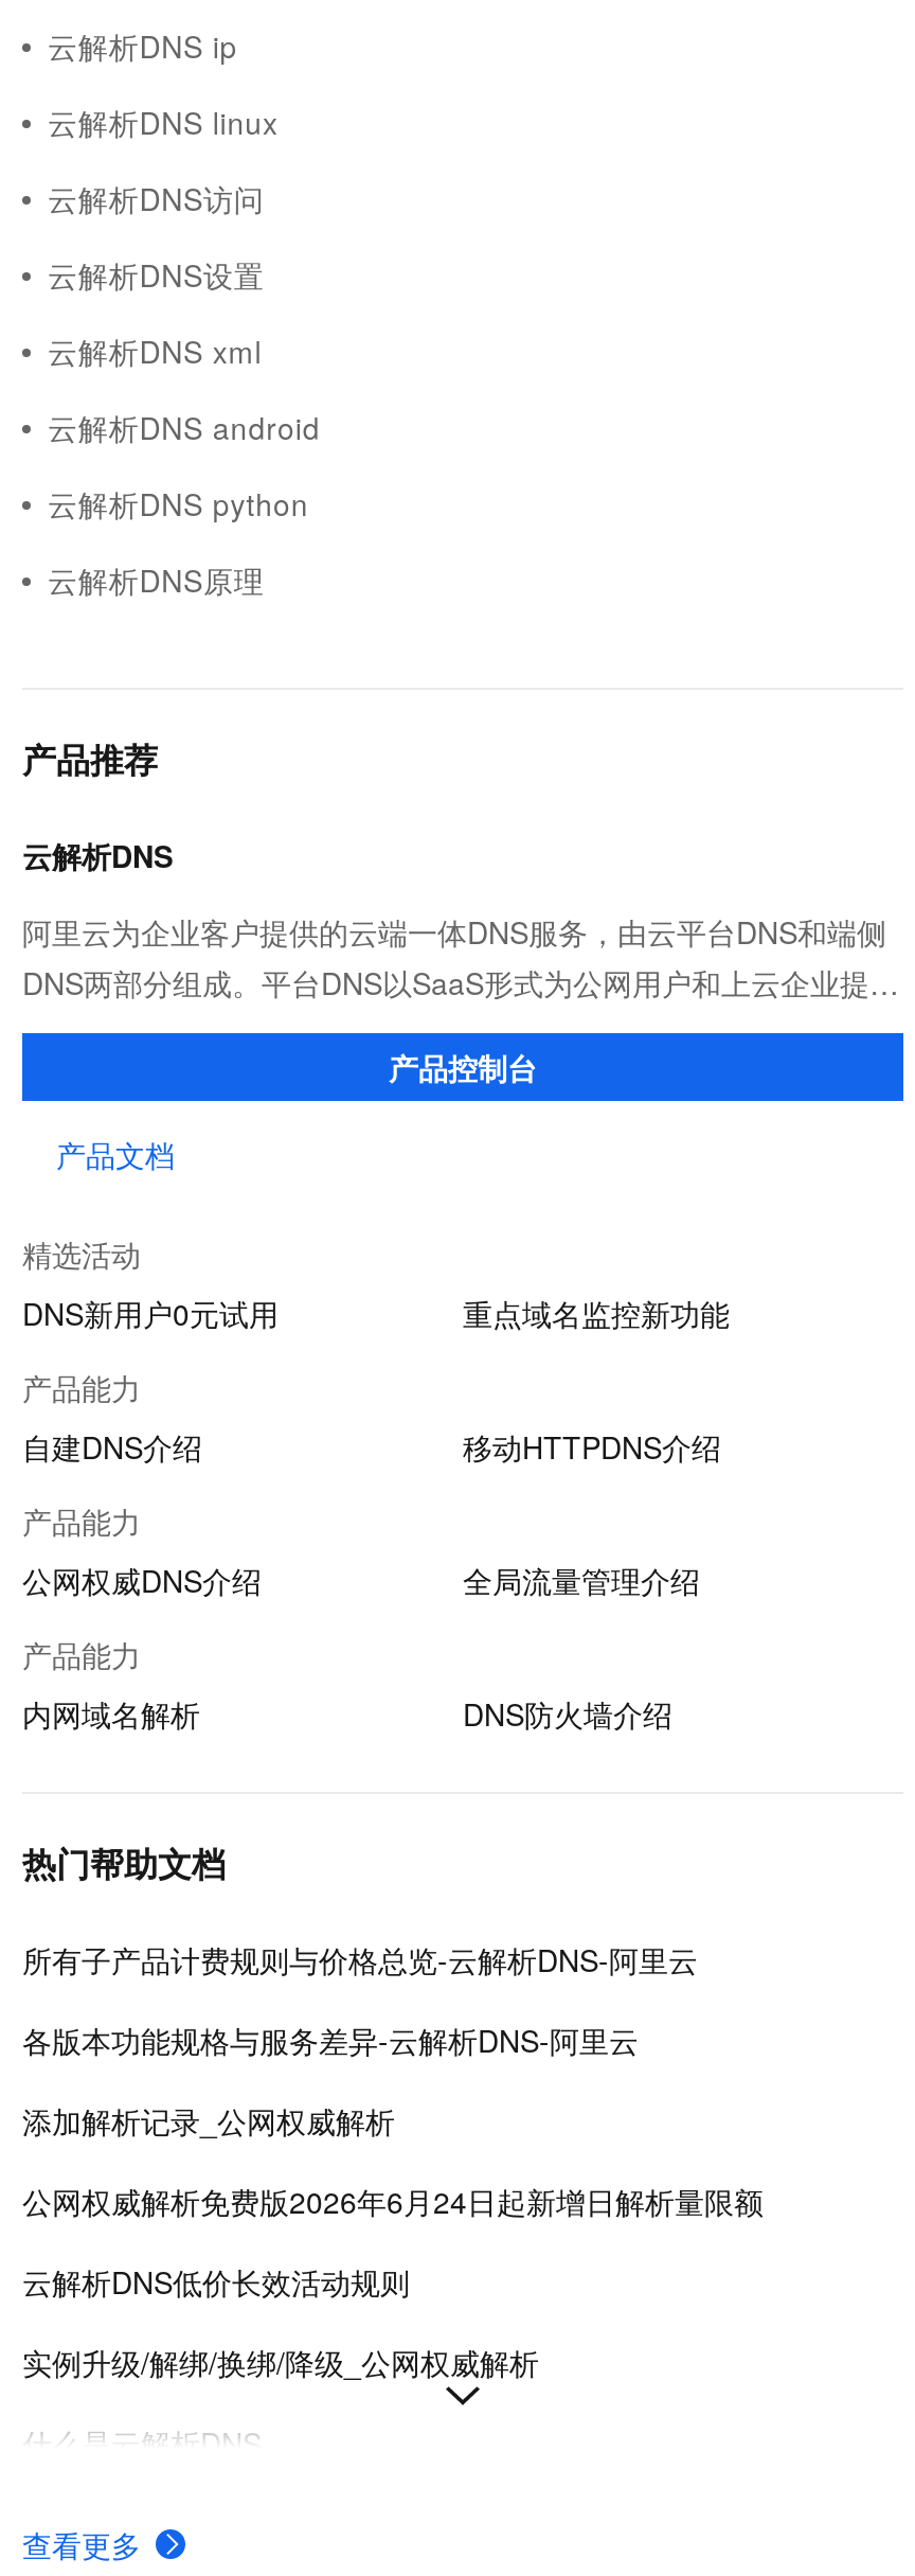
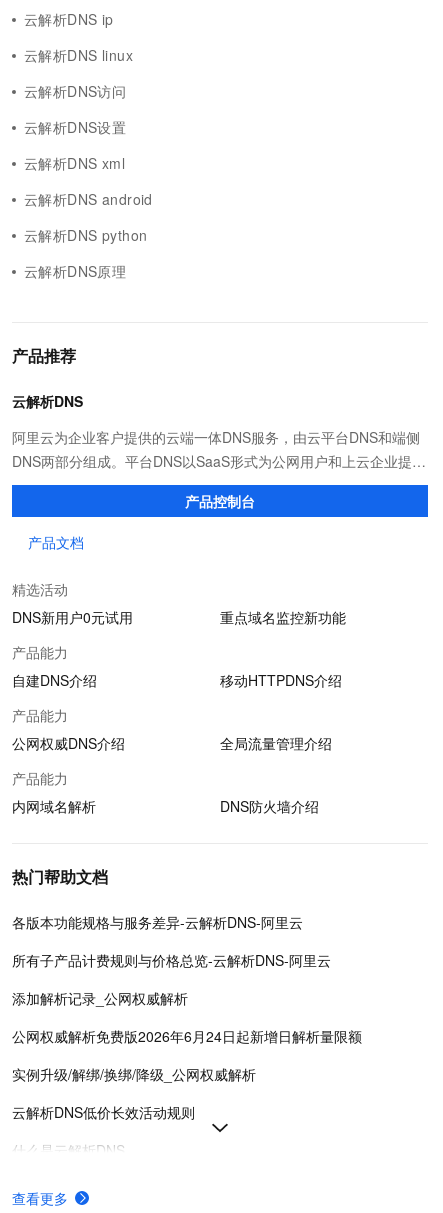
moved [22,1938,698,1980] -> [12,950,331,970]: 所有子产品计费规则与价格总览-云解析DNS-阿里云
moved [22,2019,639,2061] -> [12,912,303,932]: 各版本功能规格与服务差异-云解析DNS-阿里云
moved [22,2260,410,2303] -> [12,1102,195,1122]: 云解析DNS低价长效活动规则
moved [22,2341,539,2383] -> [12,1064,256,1084]: 实例升级/解绑/换绑/降级_公网权威解析

